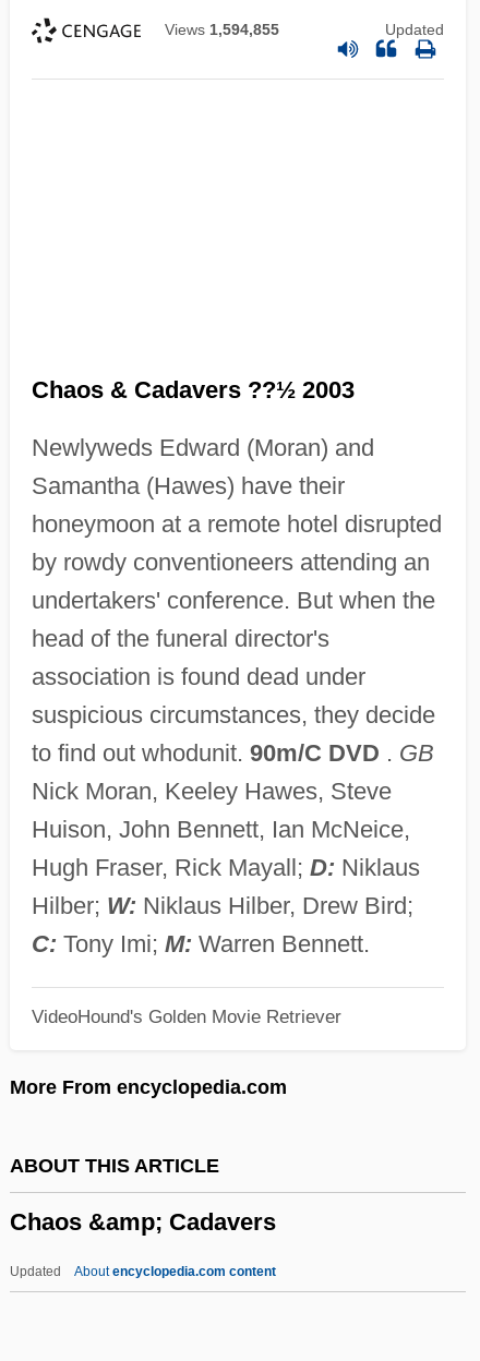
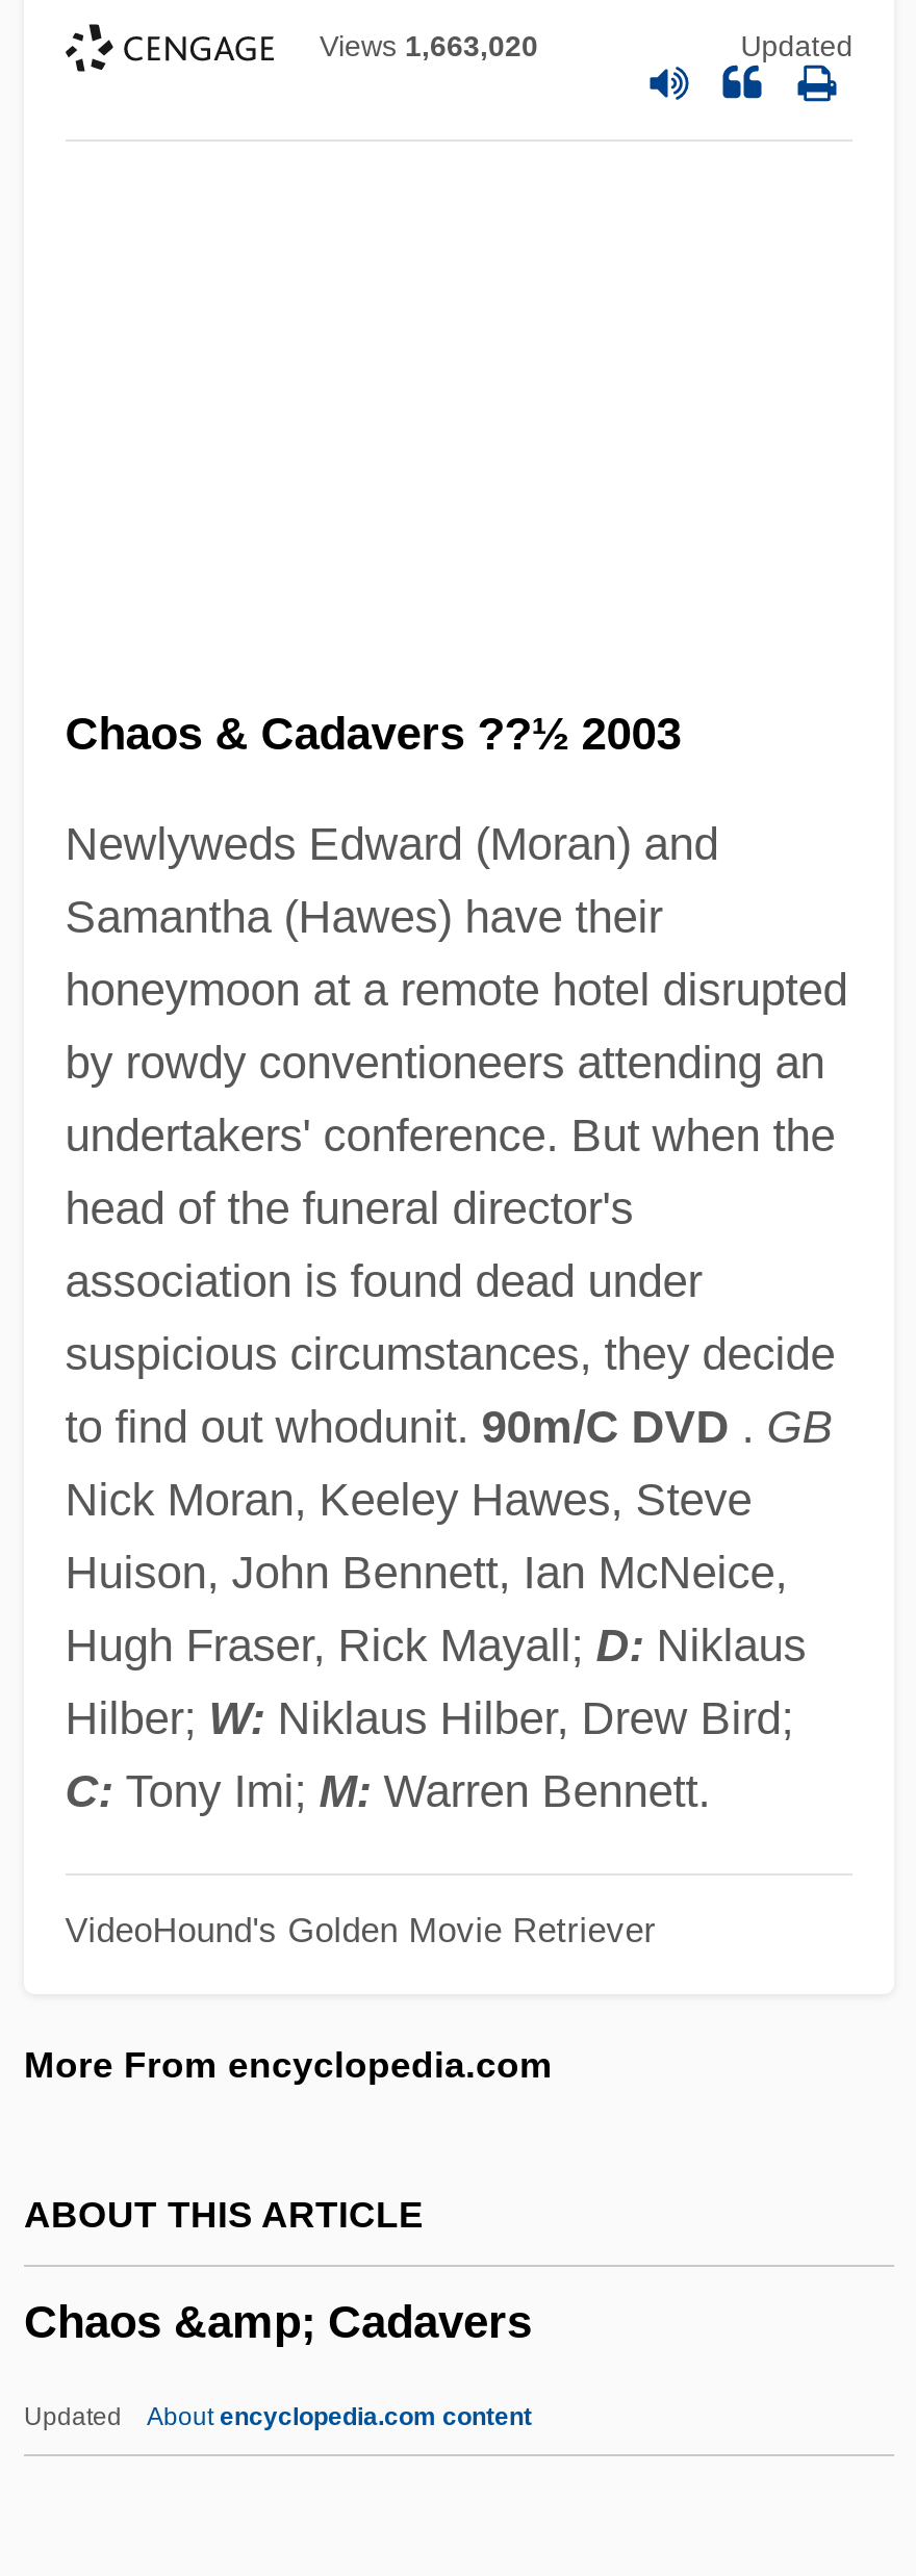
[165,21,279,39] Views 1,594,855 -> [320,30,538,63] Views 1,663,020

